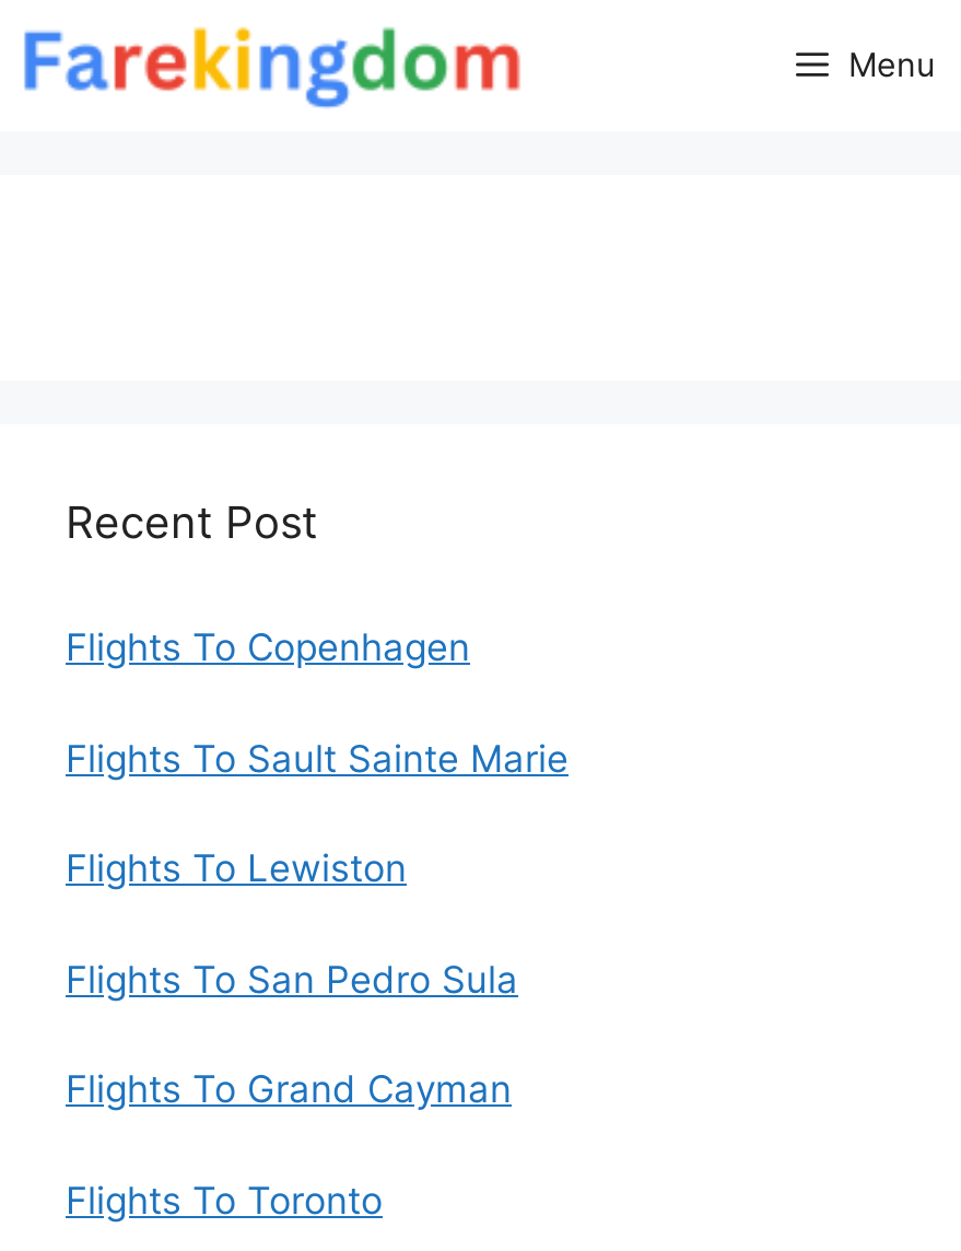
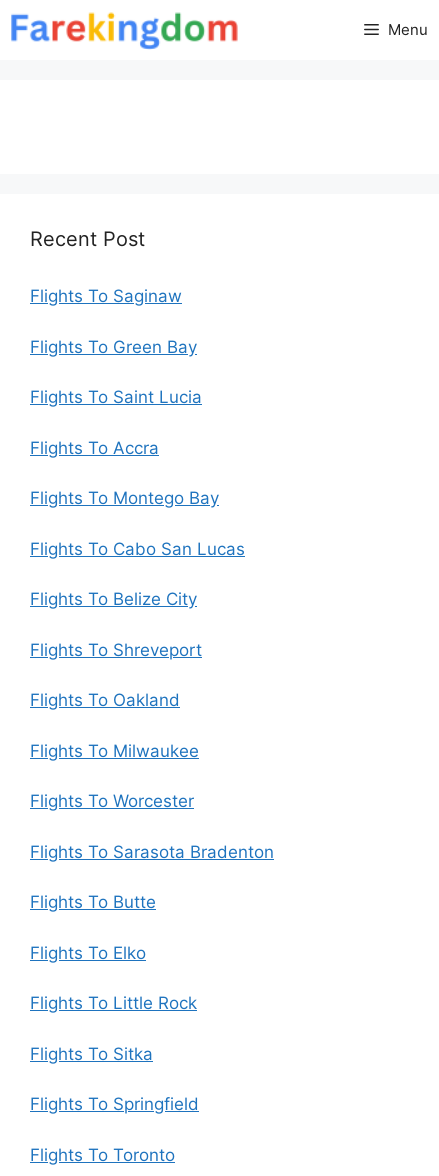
[66,625,569,1111] Flights To Copenhagen | Flights To Sault Sainte Marie | Flights To Lewiston | Flights To San Pedro Sula | Flights To Grand Cayman -> [30,286,274,1114] Flights To Saginaw | Flights To Green Bay | Flights To Saint Lucia | Flights To Accra | Flights To Montego Bay | Flights To Cabo San Lucas | Flights To Belize City | Flights To Shreveport | Flights To Oakland | Flights To Milwaukee | Flights To Worcester | Flights To Sarasota Bradenton | Flights To Butte | Flights To Elko | Flights To Little Rock | Flights To Sitka | Flights To Springfield

